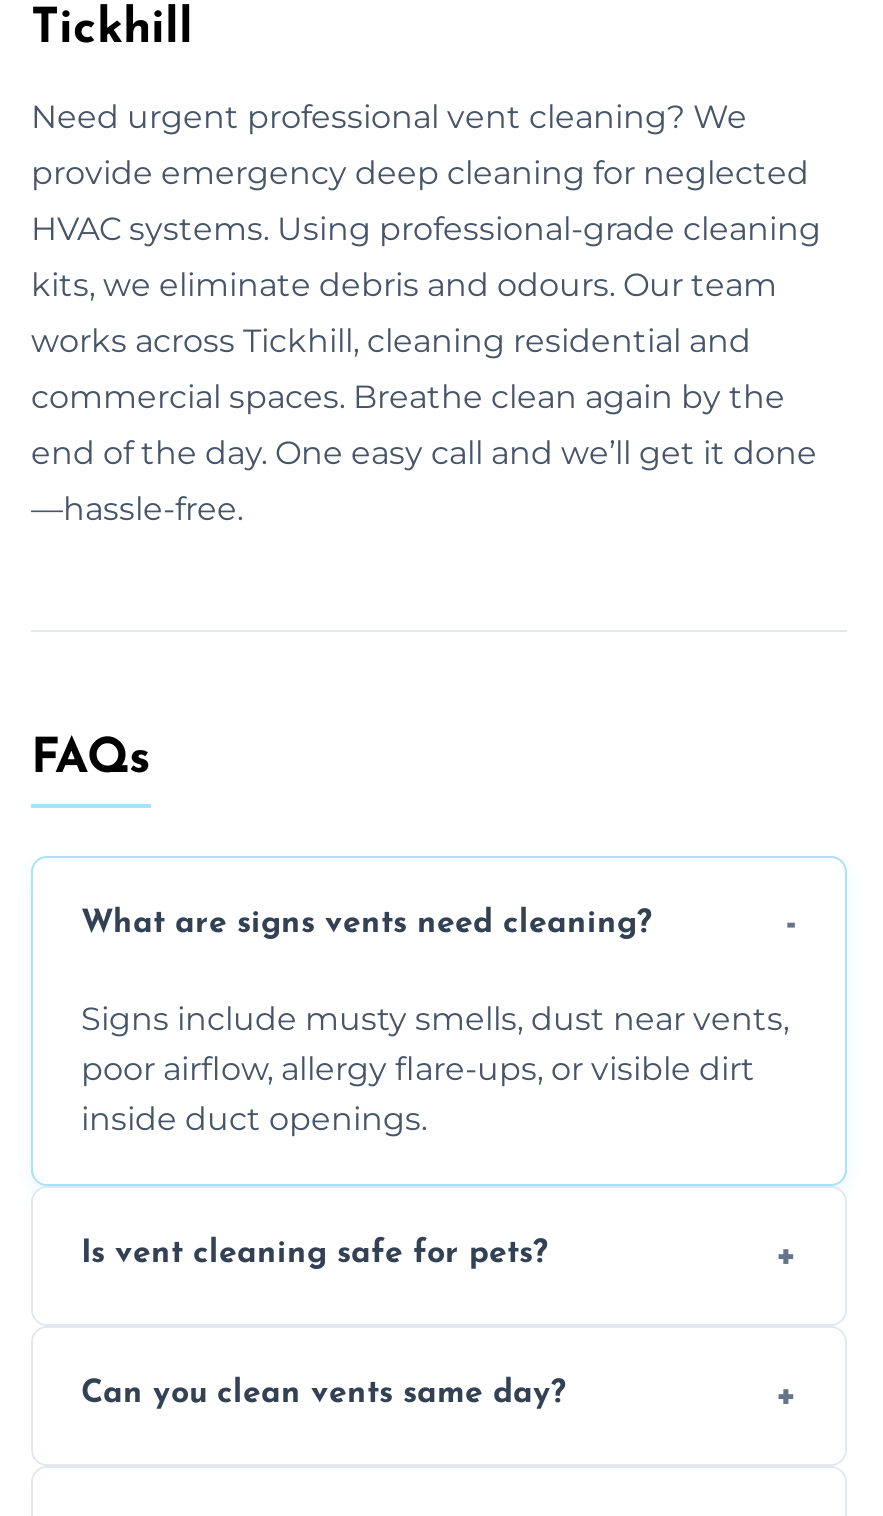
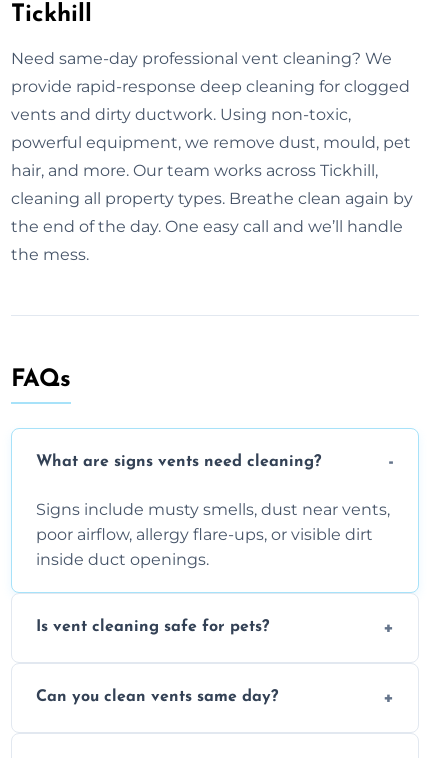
[31,97,747,135] Need urgent professional vent cleaning? We -> [11,49,392,68] Need same-day professional vent cleaning? We
[31,153,809,191] provide emergency deep cleaning for neglected -> [11,77,410,96] provide rapid-response deep cleaning for clogged
[31,209,821,247] HVAC systems. Using professional-grade cleaning -> [11,105,351,124] vents and dirty ductwork. Using non-toxic,
[31,265,777,303] kits, we eliminate debris and odours. Our team -> [11,133,411,152] powerful equipment, we remove dust, mould, pet
[31,321,751,359] works across Tickhill, cleaning residential and -> [11,161,378,180] hair, and more. Our team works across Tickhill,
[31,377,785,415] commercial spaces. Breathe clean again by the -> [11,189,413,208] cleaning all property types. Breathe clean again by
[31,433,817,471] end of the day. One easy call and we’ll get it done -> [11,217,403,236] the end of the day. One easy call and we’ll handle
[31,489,243,527] —hassle-free. -> [11,245,89,264] the mess.

